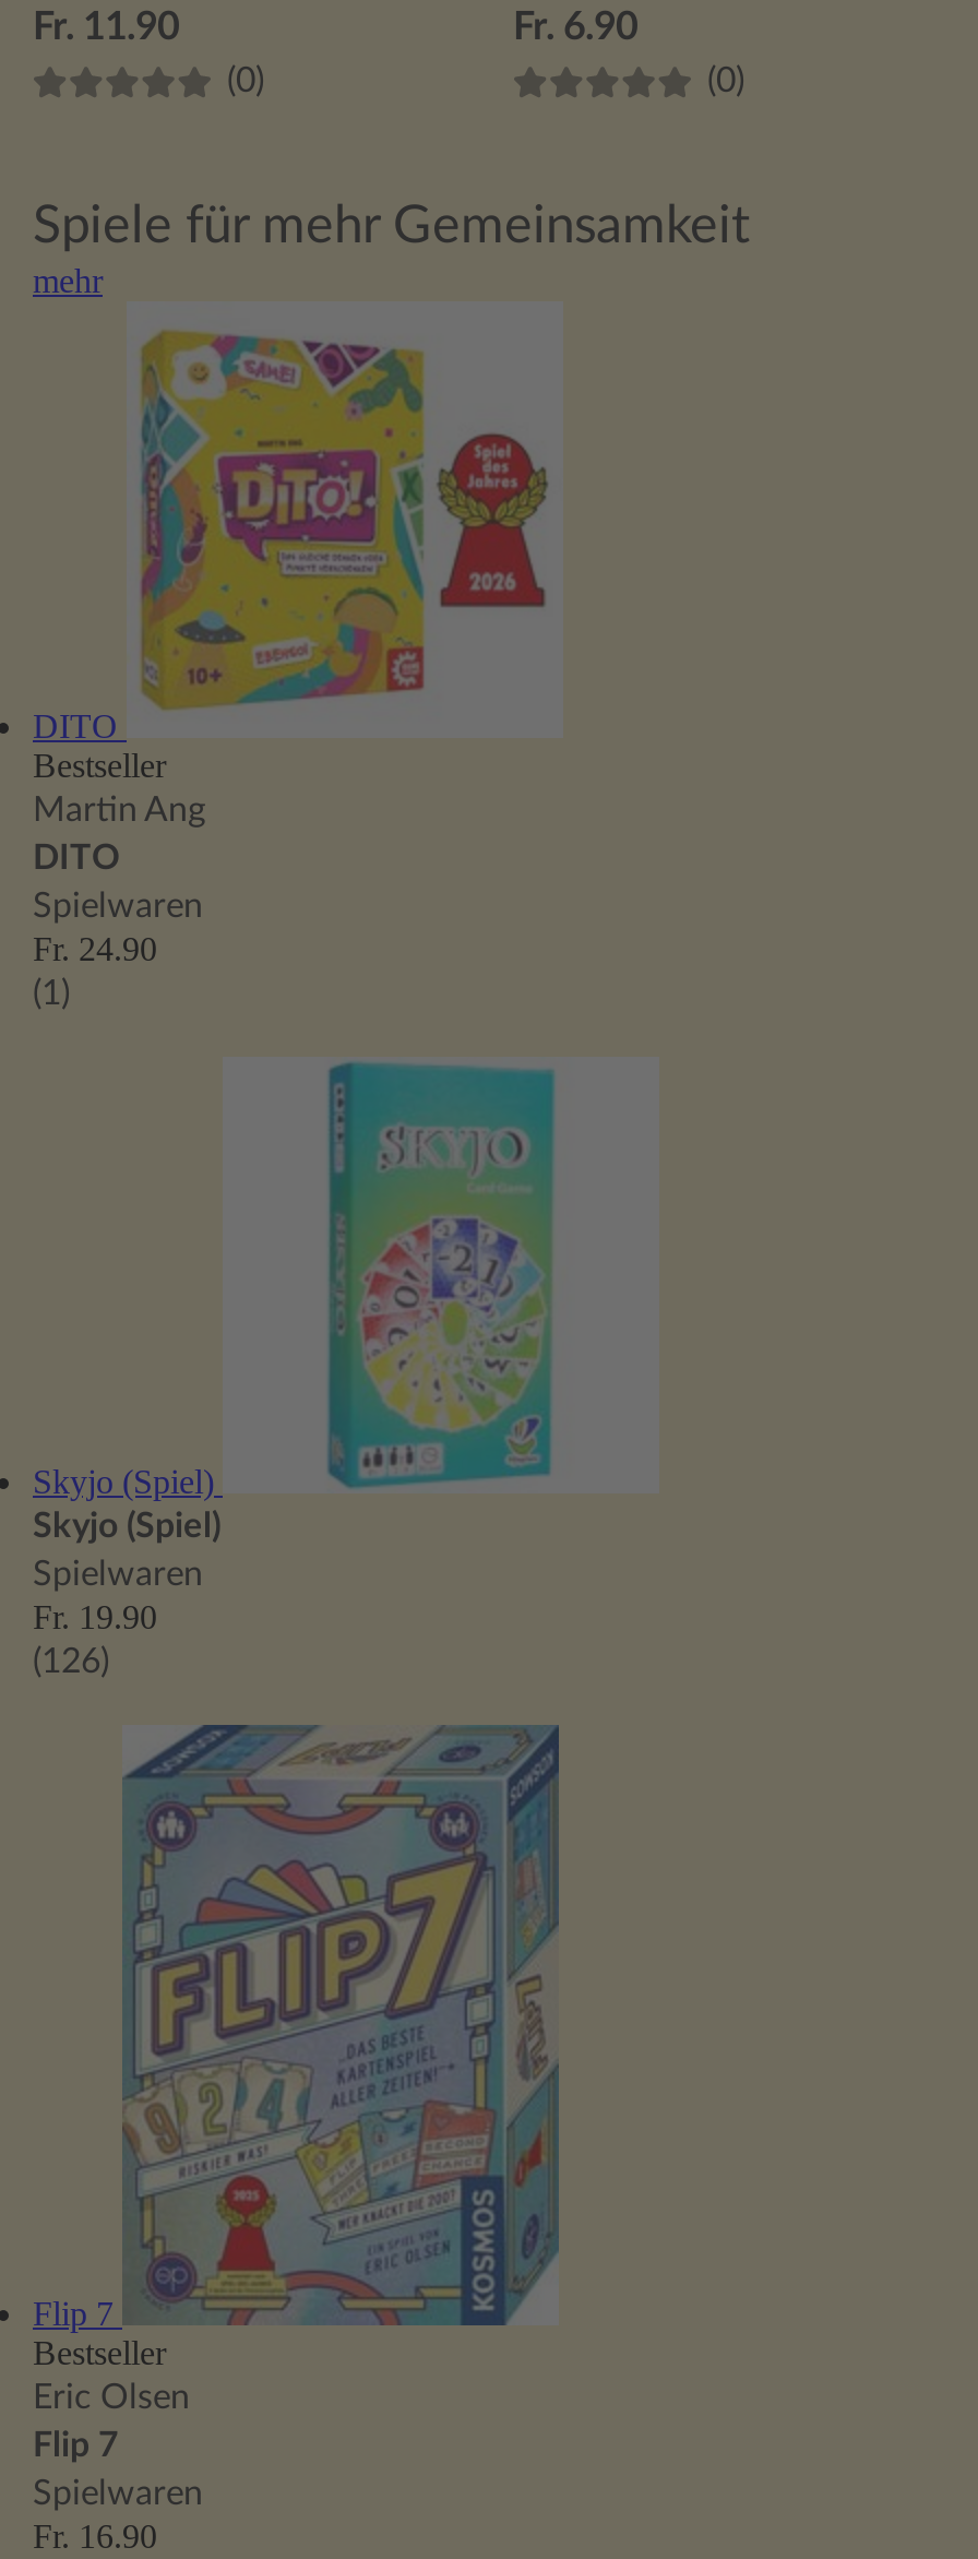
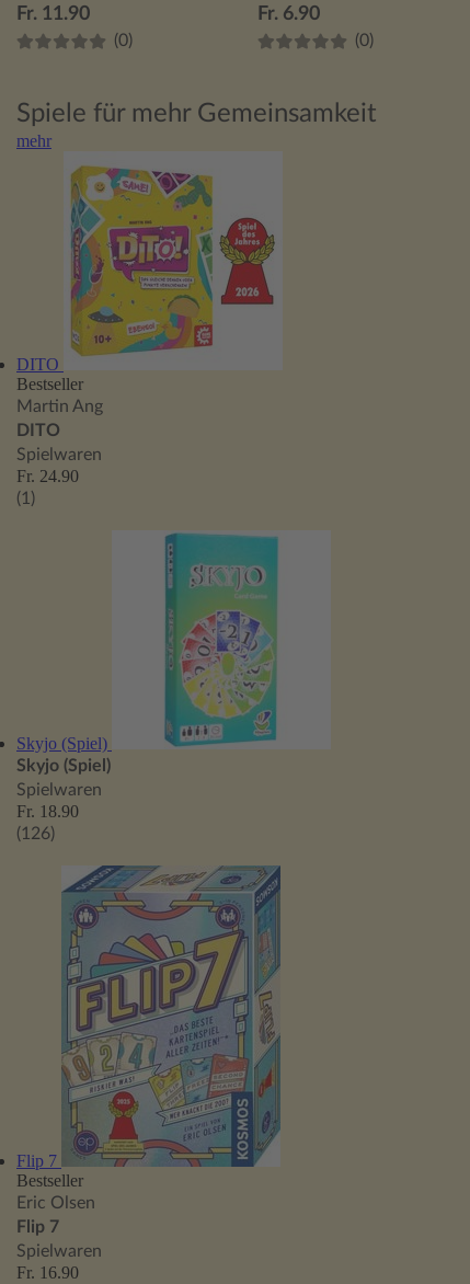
[33,1598,157,1635] Fr. 19.90 -> [16,802,79,821] Fr. 18.90

